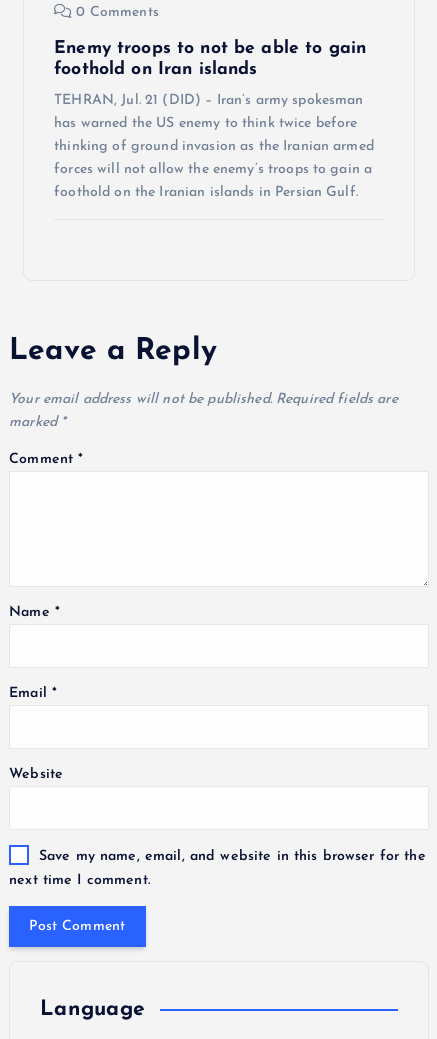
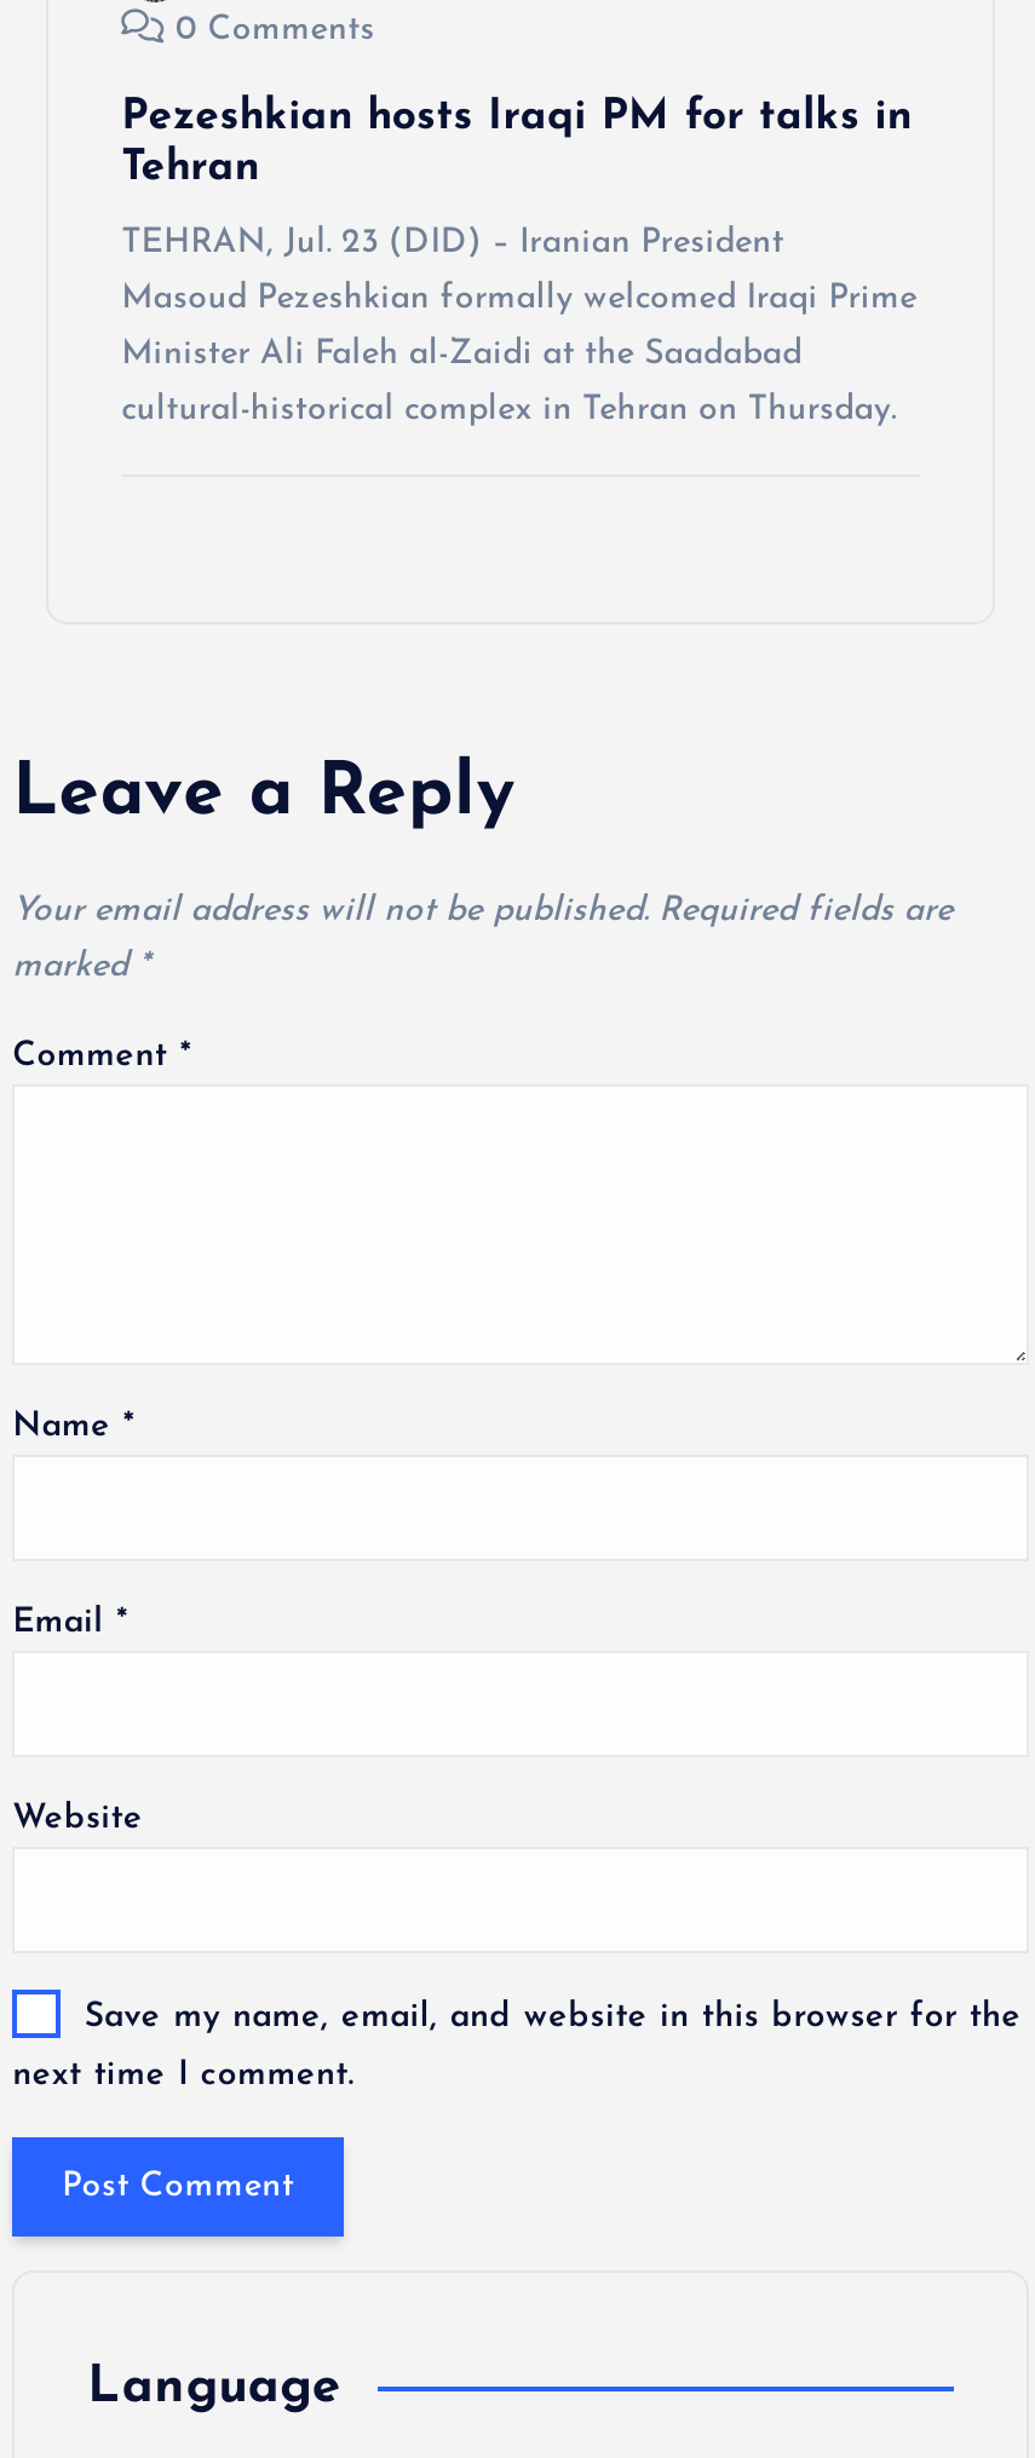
[54,40,374,200] Enemy troops to not be able to gain | foothold on Iran islands | TEHRAN, Jul. 21 (DID) – Iran’s army spokesman | has warned the US enemy to think twice before | thinking of ground invasion as the Iranian armed | forces will not allow the enemy’s troops to gain a | foothold on the Iranian islands in Persian Gulf. -> [122,98,917,430] Pezeshkian hosts Iraqi PM for talks in | Tehran | TEHRAN, Jul. 23 (DID) – Iranian President | Masoud Pezeshkian formally welcomed Iraqi Prime | Minister Ali Faleh al-Zaidi at the Saadabad | cultural-historical complex in Tehran on Thursday.

